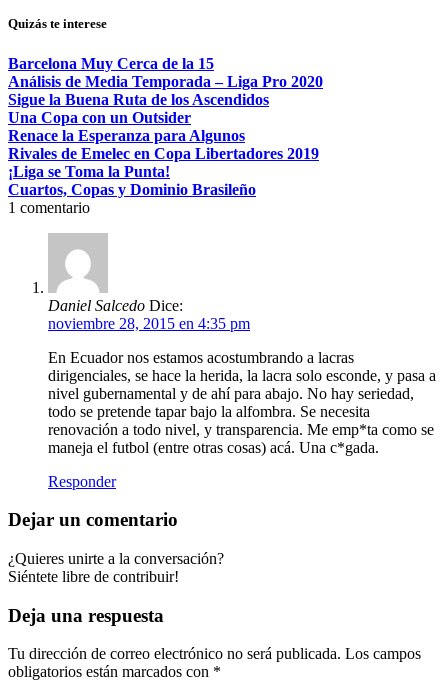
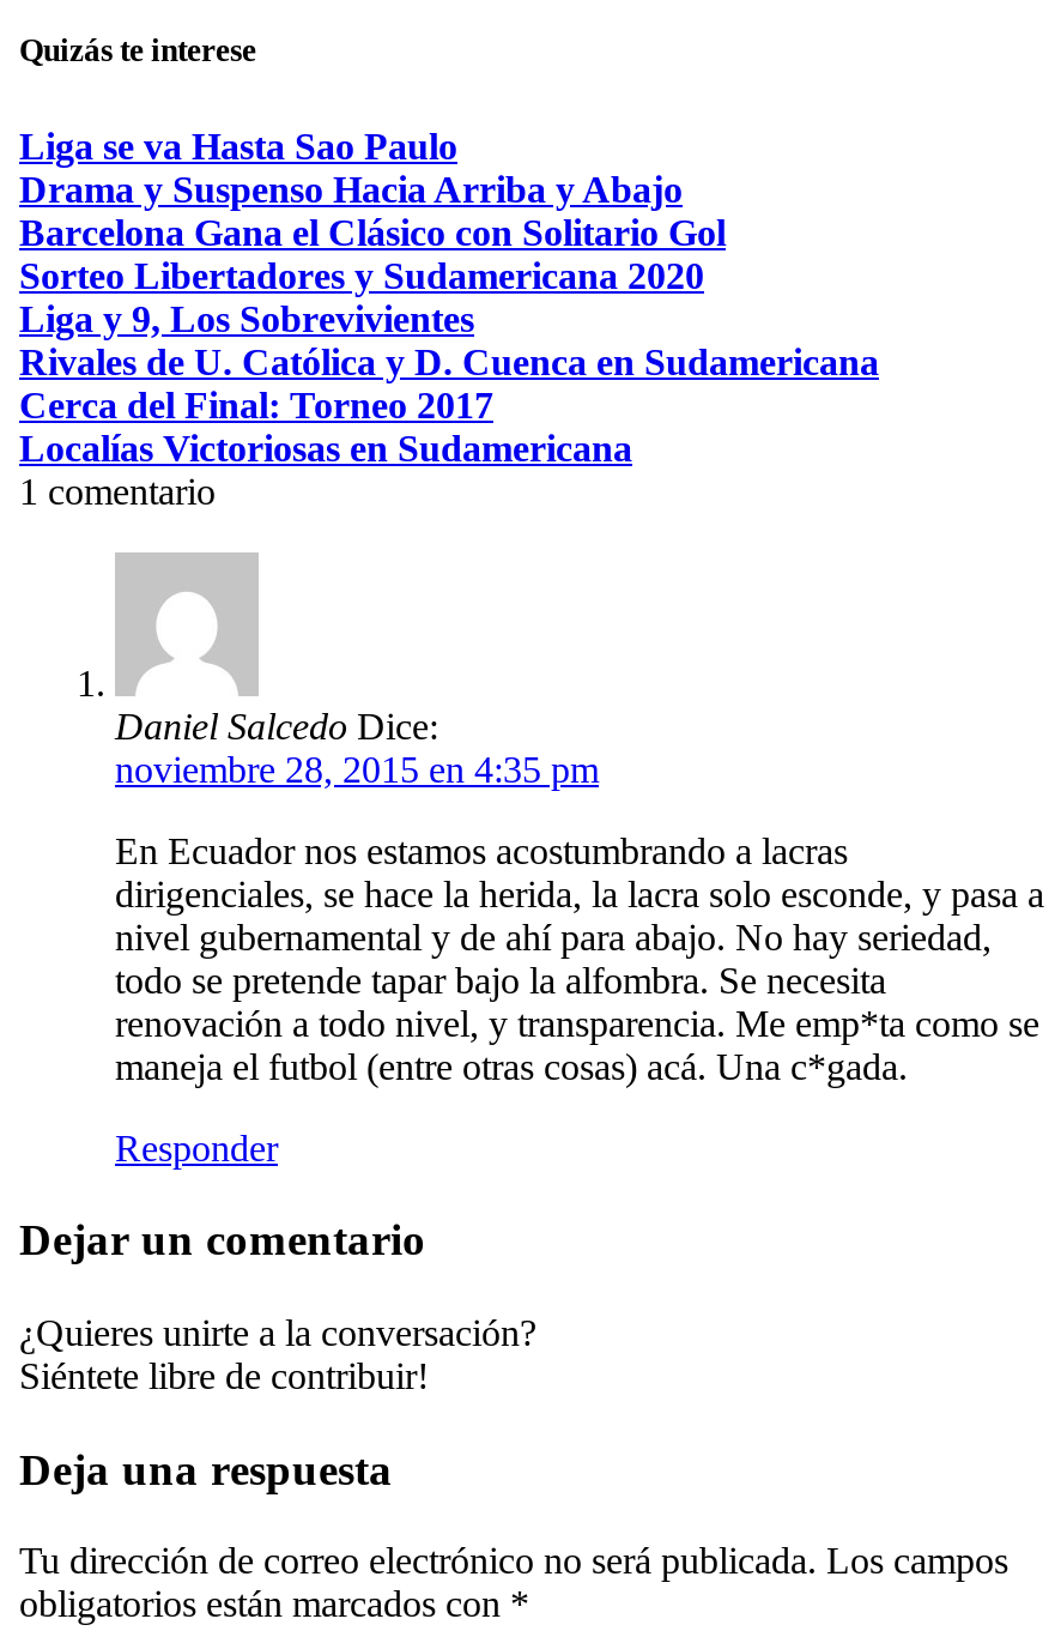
[8,54,323,197] Barcelona Muy Cerca de la 15 | Análisis de Media Temporada – Liga Pro 2020 | Sigue la Buena Ruta de los Ascendidos | Una Copa con un Outsider | Renace la Esperanza para Algunos | Rivales de Emelec en Copa Libertadores 2019 | ¡Liga se Toma la Punta! | Cuartos, Copas y Dominio Brasileño -> [19,125,879,467] Liga se va Hasta Sao Paulo | Drama y Suspenso Hacia Arriba y Abajo | Barcelona Gana el Clásico con Solitario Gol | Sorteo Libertadores y Sudamericana 2020 | Liga y 9, Los Sobrevivientes | Rivales de U. Católica y D. Cuenca en Sudamericana | Cerca del Final: Torneo 2017 | Localías Victoriosas en Sudamericana

